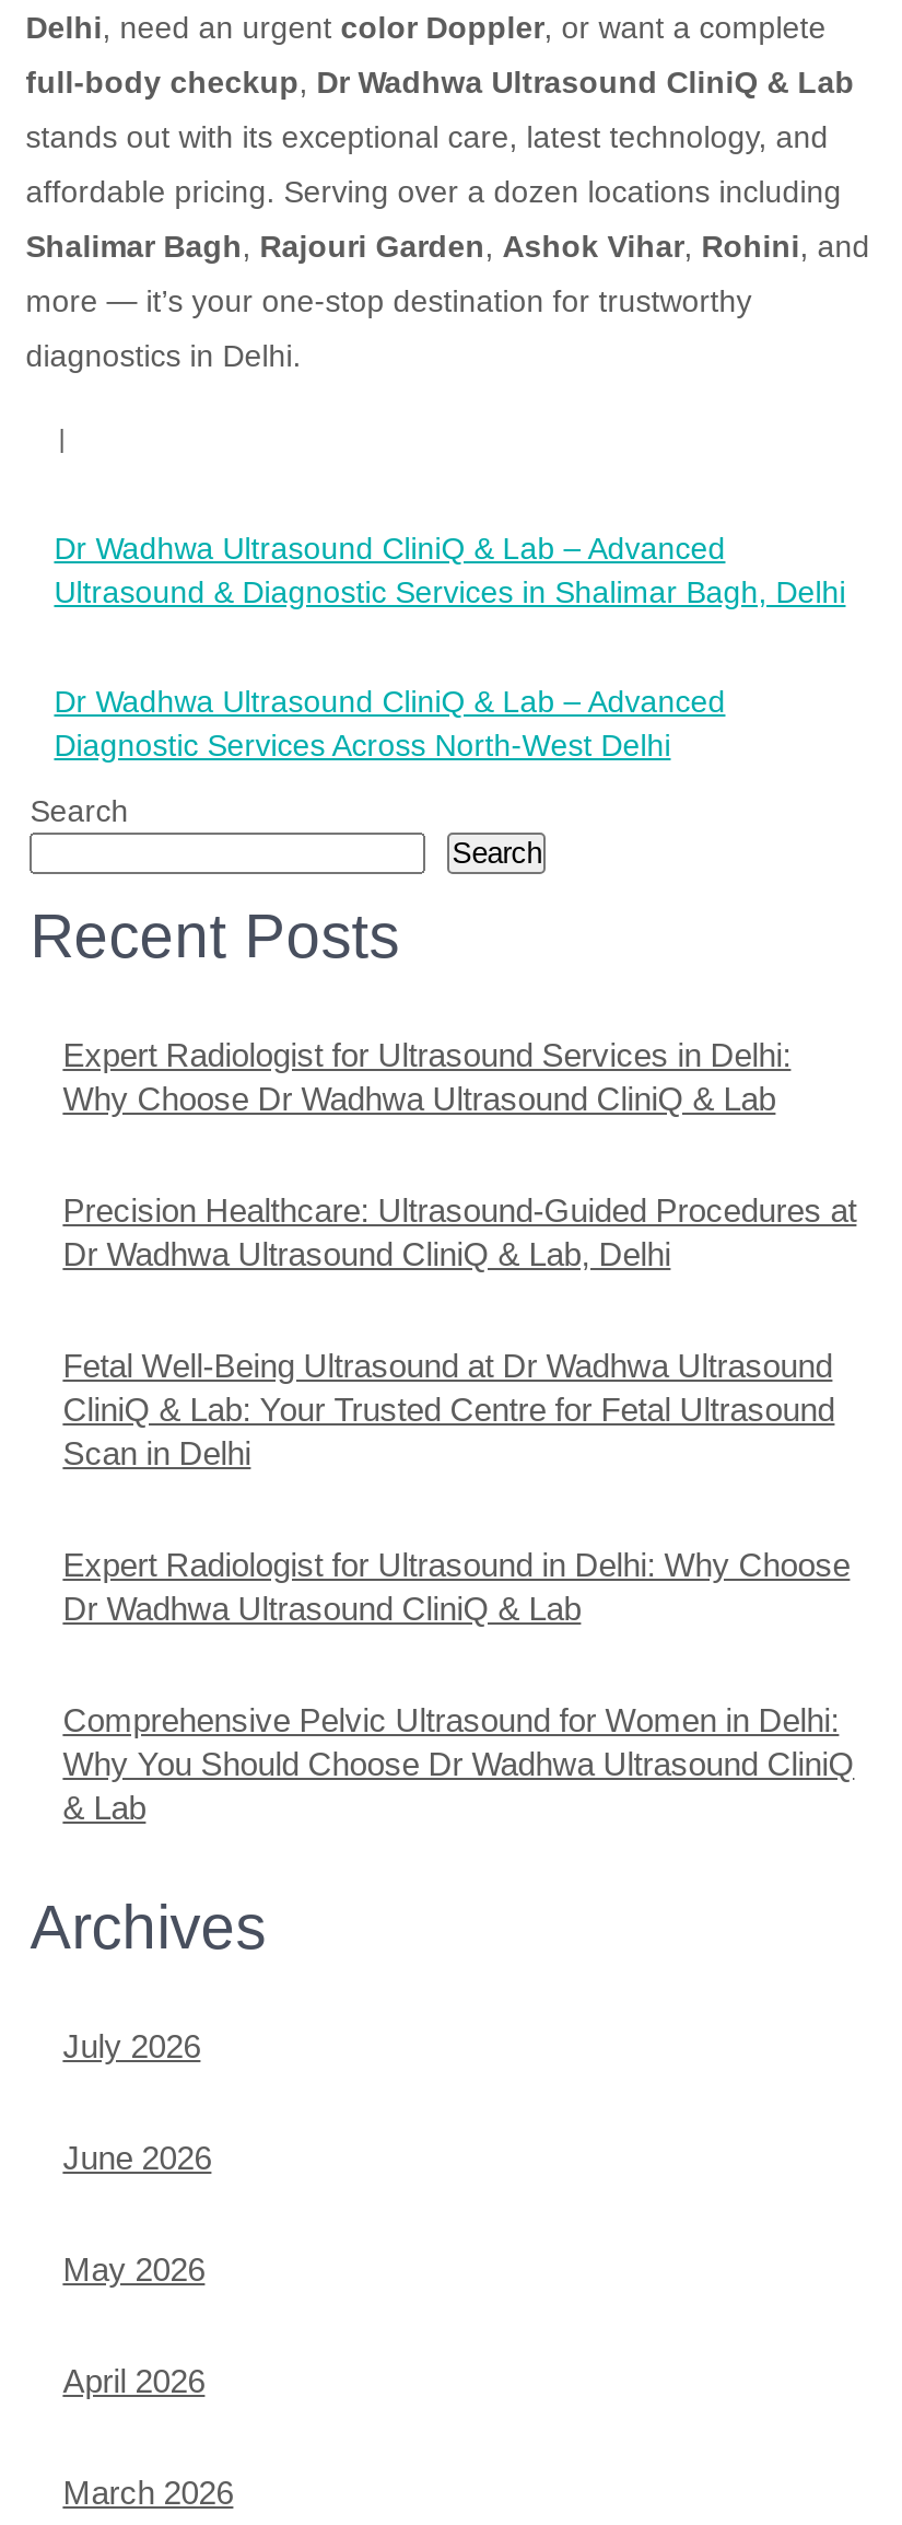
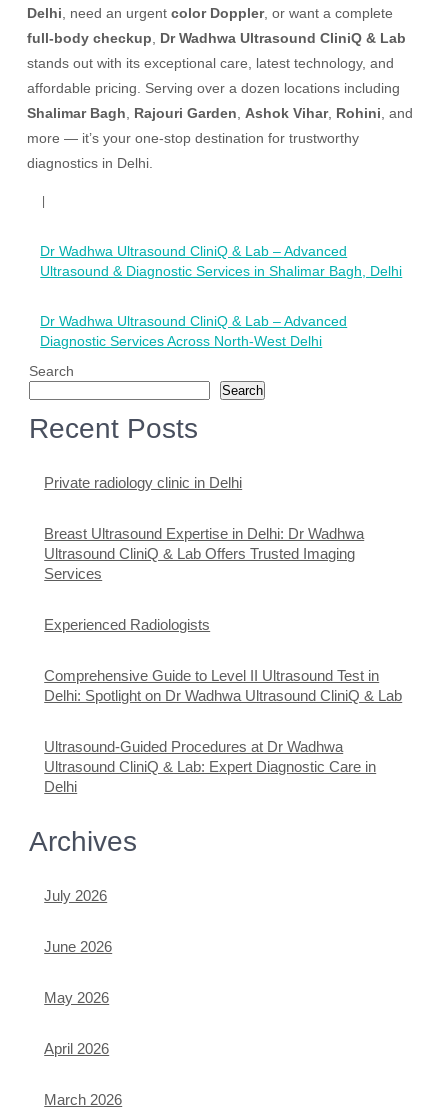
[63,1036,791,1117] Expert Radiologist for Ultrasound Services in Delhi: | Why Choose Dr Wadhwa Ultrasound CliniQ & Lab -> [44,474,242,491] Private radiology clinic in Delhi
[63,1191,857,1272] Precision Healthcare: Ultrasound-Guided Procedures at | Dr Wadhwa Ultrasound CliniQ & Lab, Delhi -> [44,525,364,582] Breast Ultrasound Expertise in Delhi: Dr Wadhwa | Ultrasound CliniQ & Lab Offers Trusted Imaging | Services
[63,1347,835,1471] Fetal Well-Being Ultrasound at Dr Wadhwa Ultrasound | CliniQ & Lab: Your Trusted Centre for Fetal Ultrasound | Scan in Delhi -> [44,616,210,633] Experienced Radiologists
[63,1546,850,1627] Expert Radiologist for Ultrasound in Delhi: Why Choose | Dr Wadhwa Ultrasound CliniQ & Lab -> [44,667,402,704] Comprehensive Guide to Level II Ultrasound Test in | Delhi: Spotlight on Dr Wadhwa Ultrasound CliniQ & Lab
[63,1701,854,1826] Comprehensive Pelvic Ultrasound for Women in Delhi: | Why You Should Choose Dr Wadhwa Ultrasound CliniQ | & Lab -> [44,738,376,795] Ultrasound-Guided Procedures at Dr Wadhwa | Ultrasound CliniQ & Lab: Expert Diagnostic Care in | Delhi

